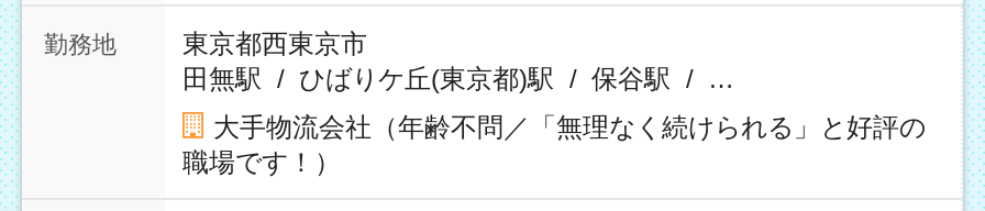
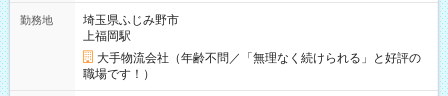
[182,29,734,95] 東京都西東京市 | 田無駅 / ひばりケ丘(東京都)駅 / 保谷駅 / … -> [83,13,179,43] 埼玉県ふじみ野市 | 上福岡駅

